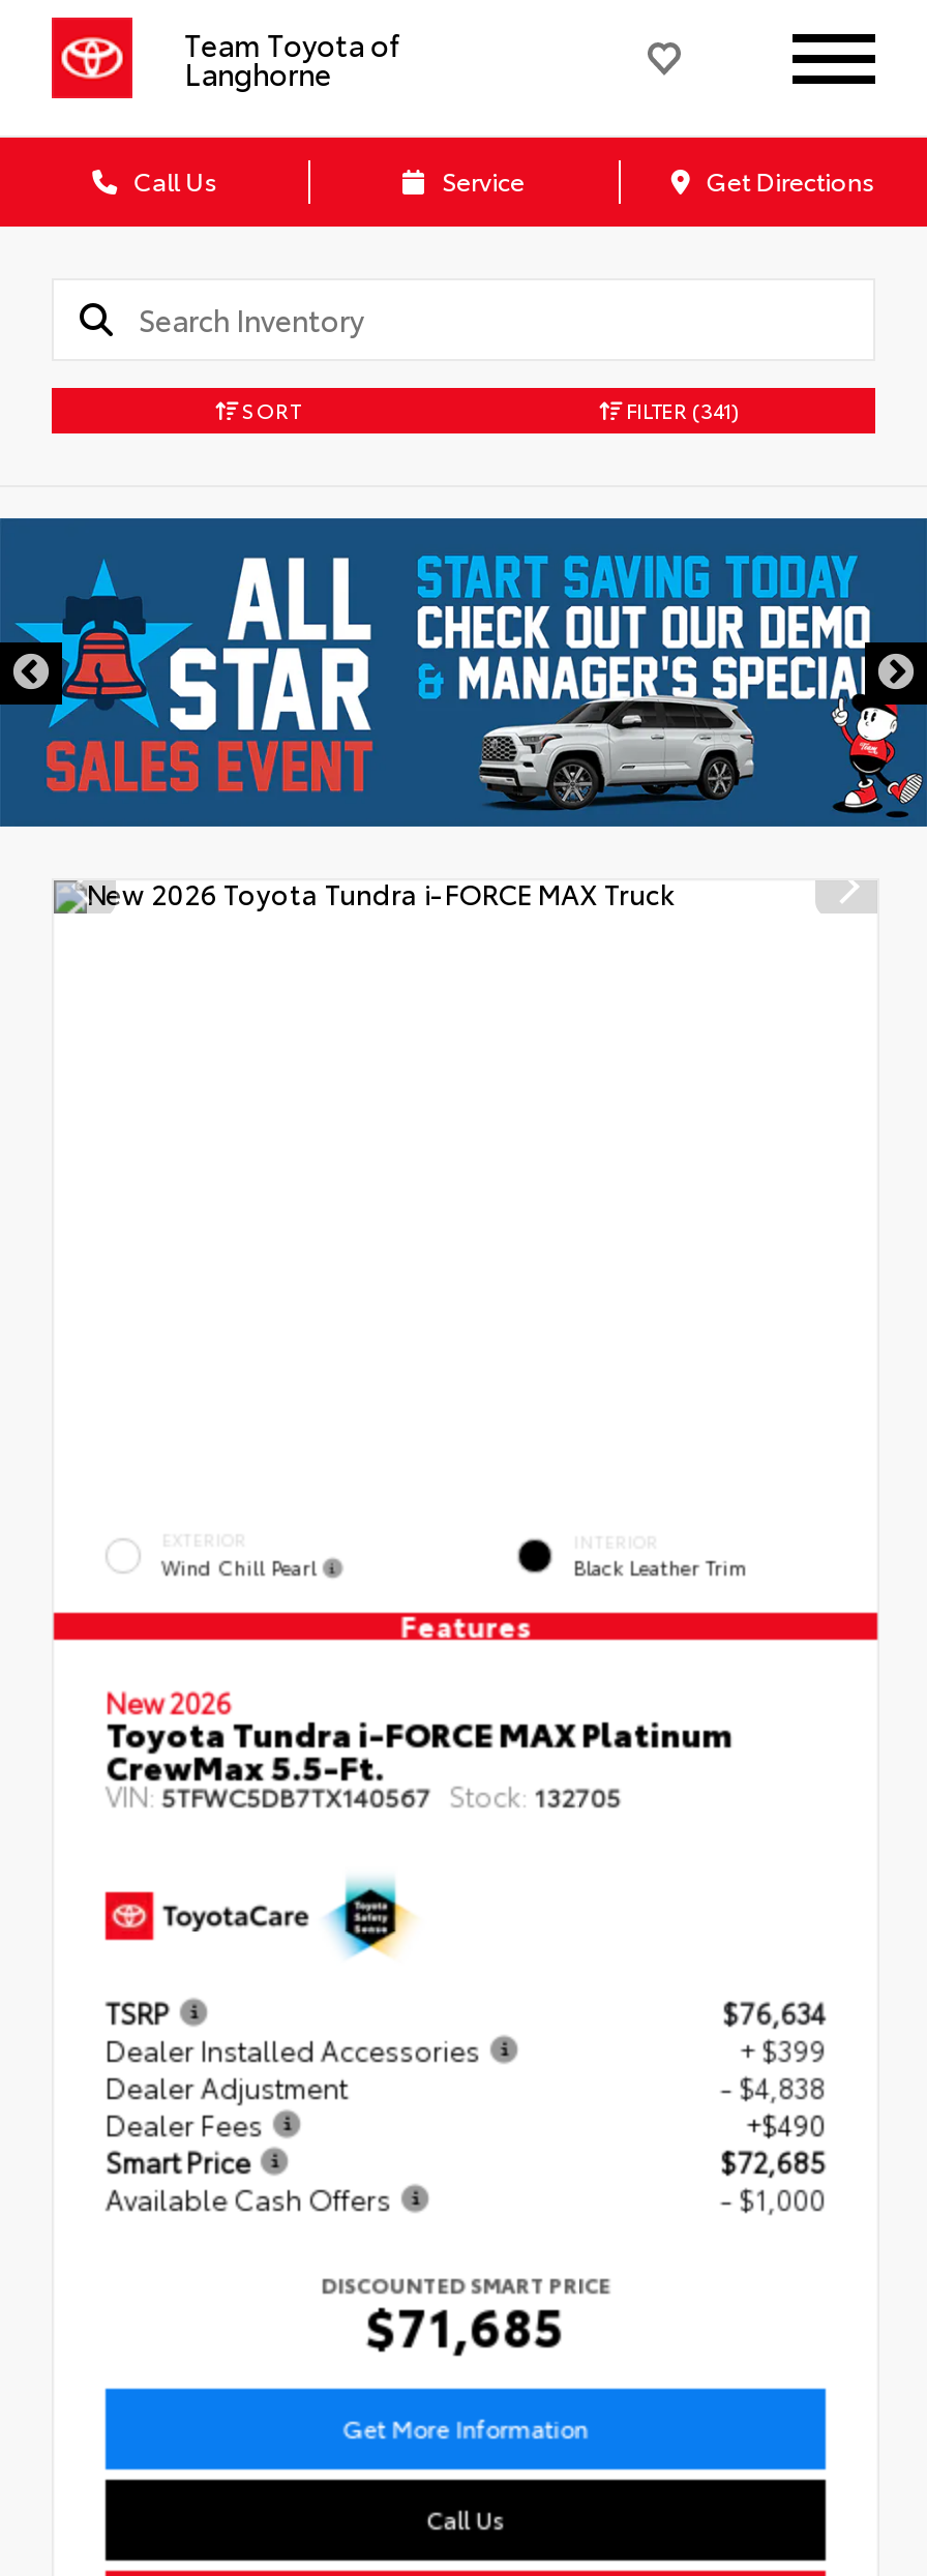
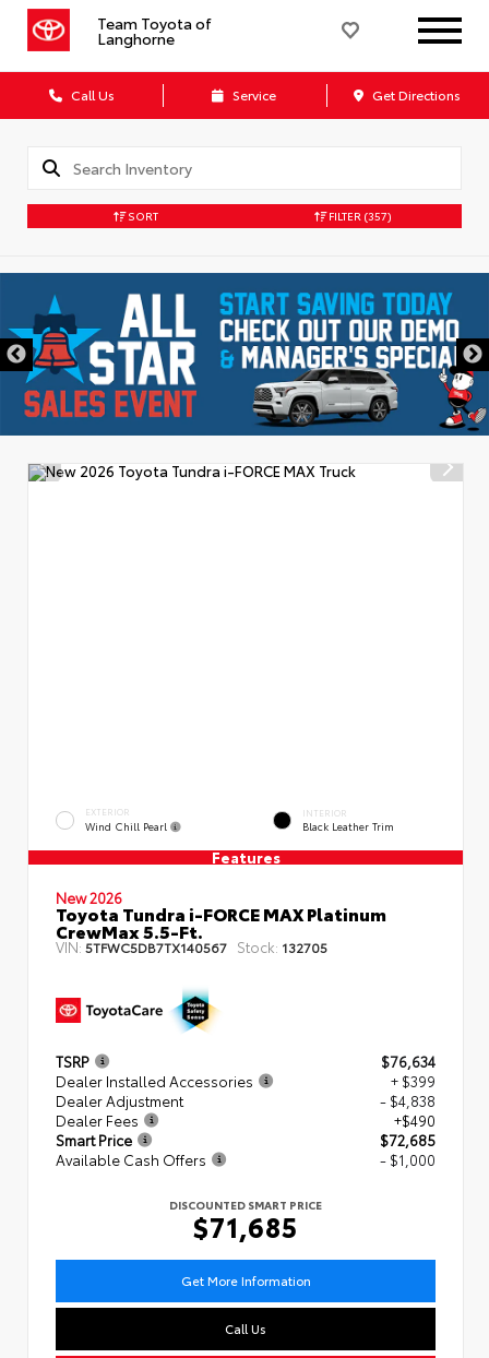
[622,394,740,425] FILTER (341) -> [326,207,392,224] FILTER (357)

